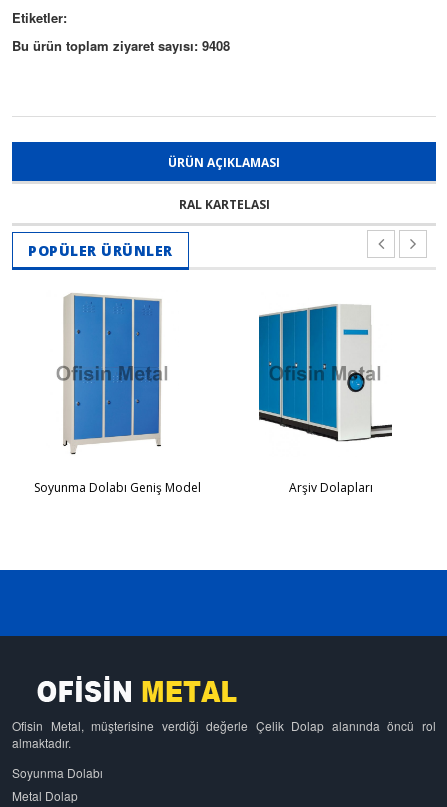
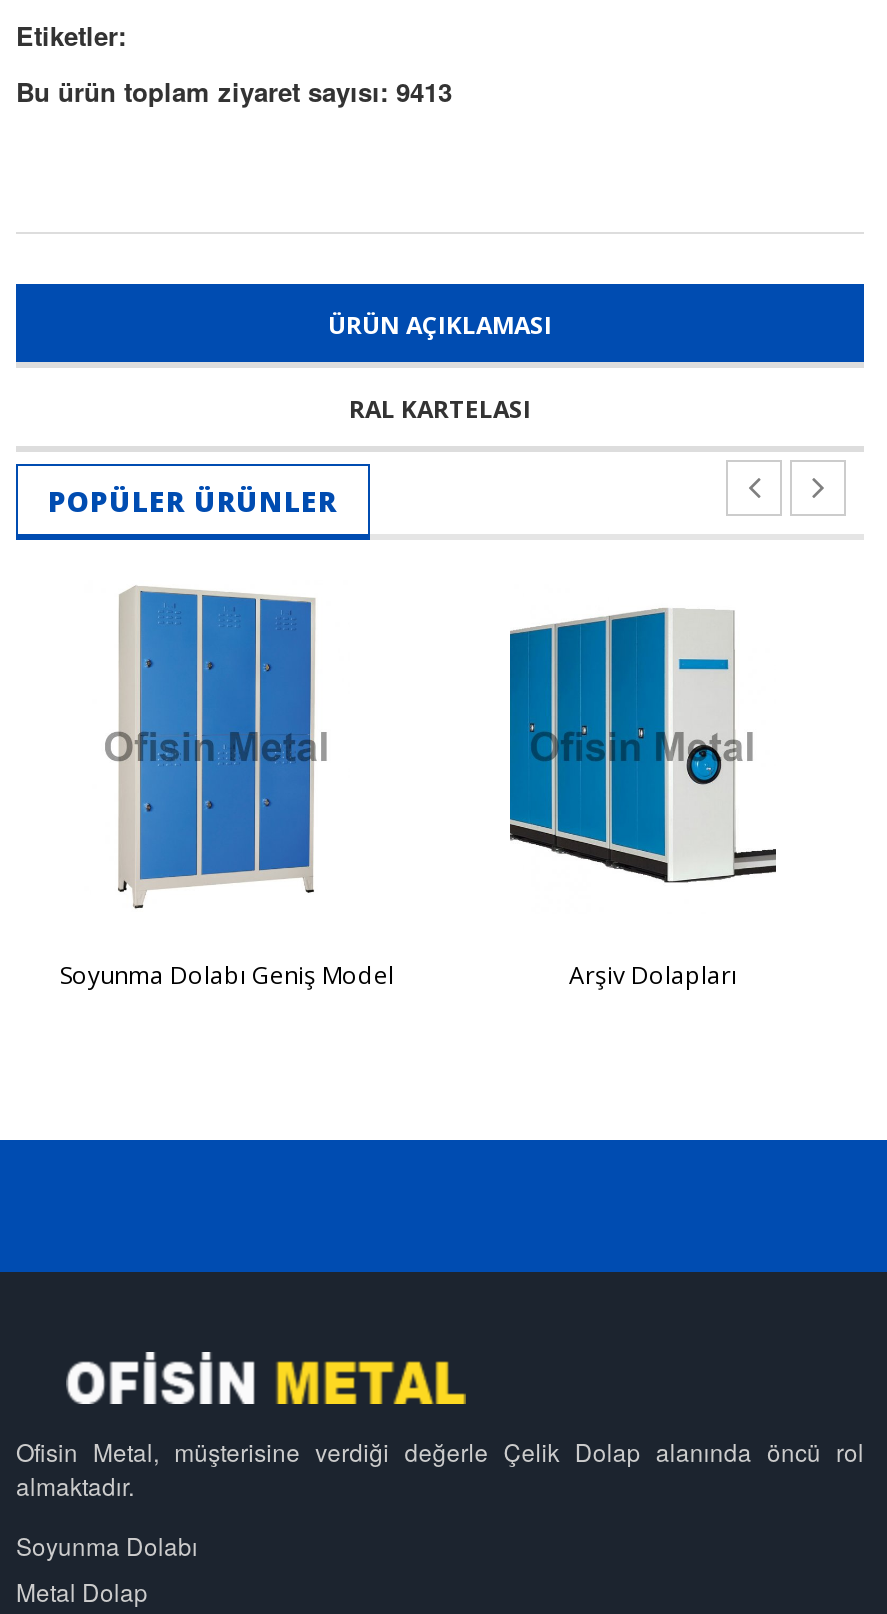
[12,36,230,55] Bu ürün toplam ziyaret sayısı: 9408 -> [16,71,452,109] Bu ürün toplam ziyaret sayısı: 9413

